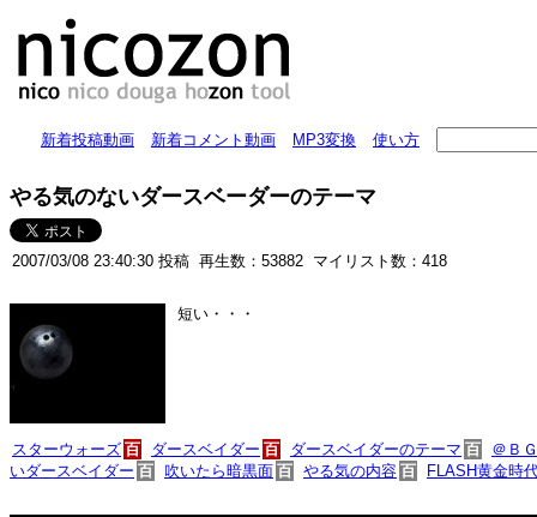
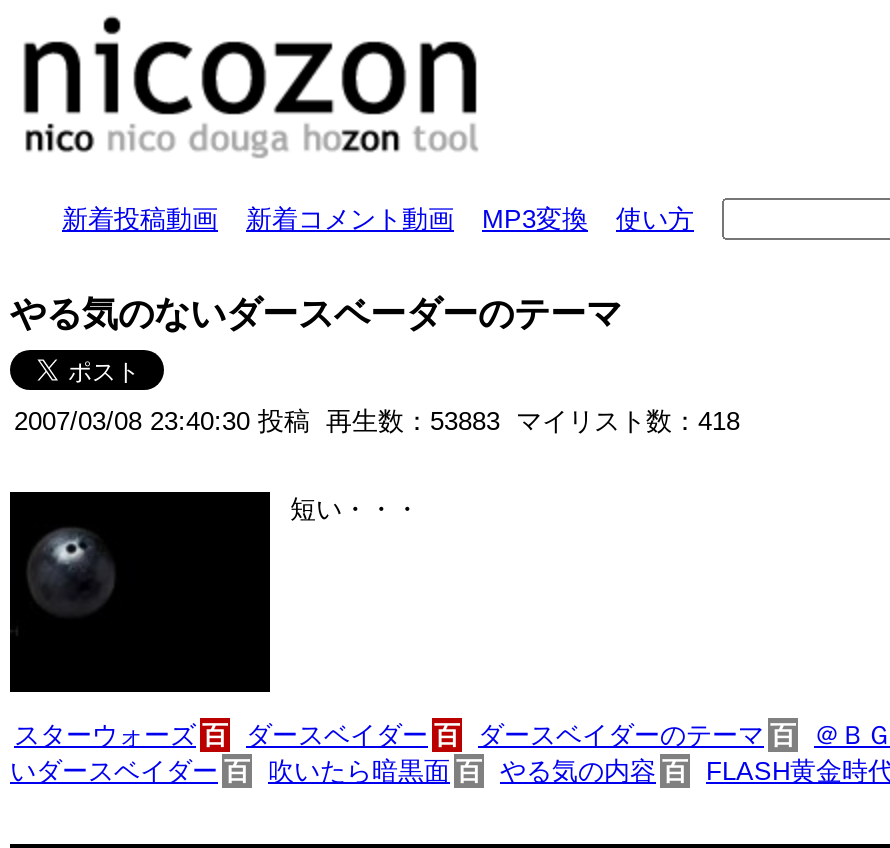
[12,252,447,270] 2007/03/08 23:40:30 投稿 再生数：53882 マイリスト数：418 -> [14,406,740,436] 2007/03/08 23:40:30 投稿 再生数：53883 マイリスト数：418

